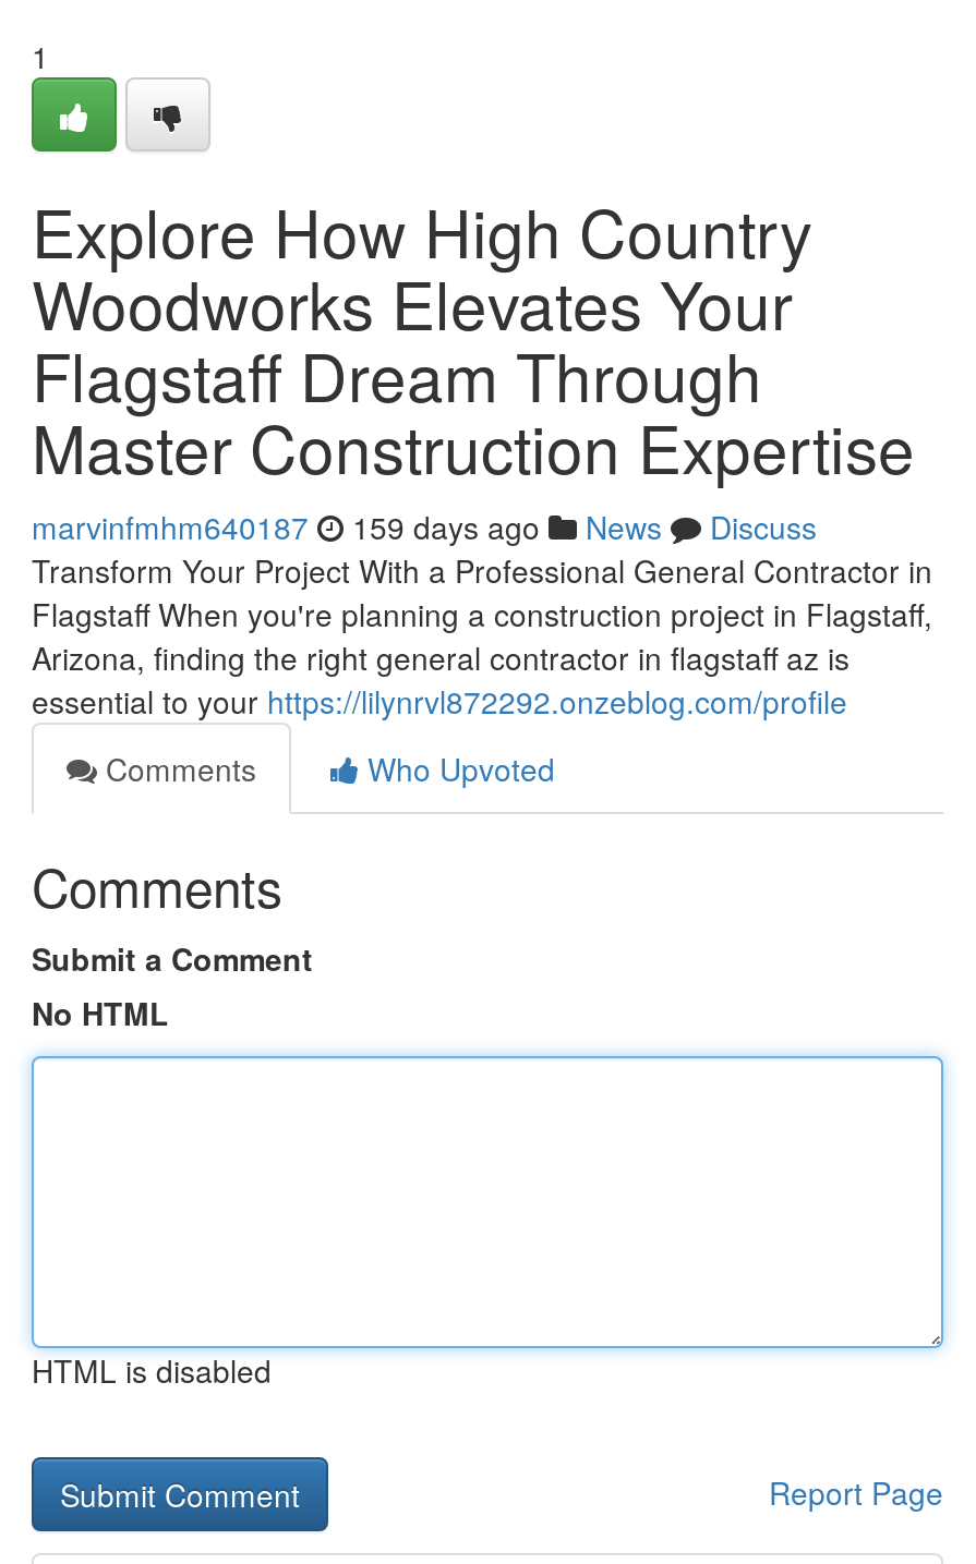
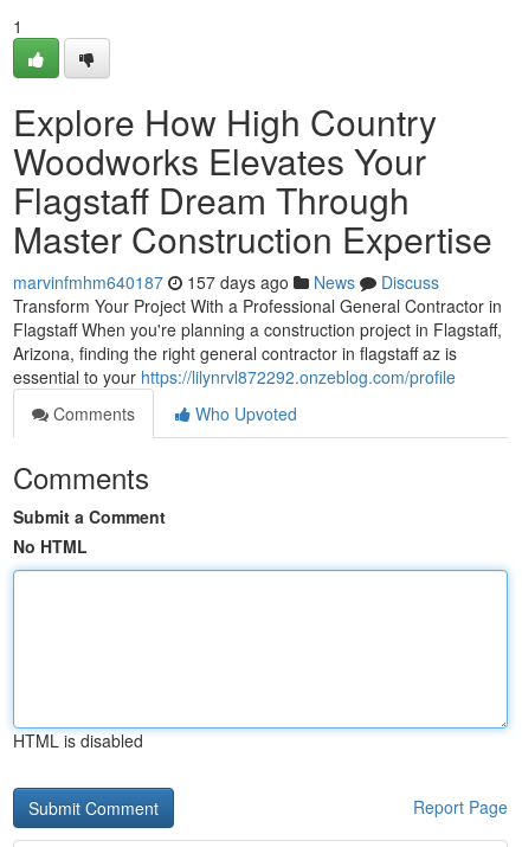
[32,505,817,548] marvinfmhm640187 159 days ago News Discuss -> [13,270,439,294] marvinfmhm640187 157 days ago News Discuss

